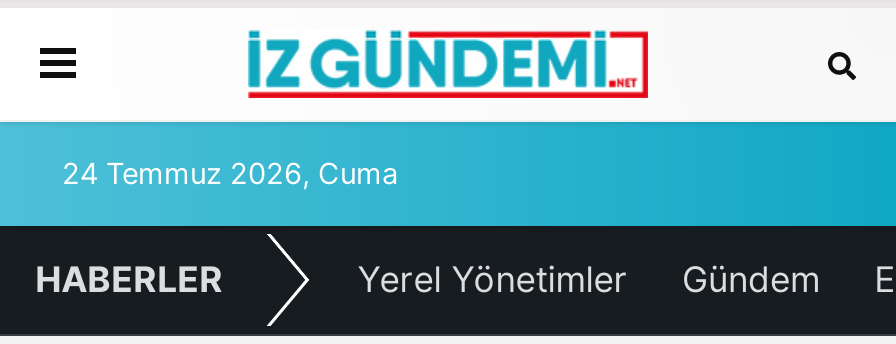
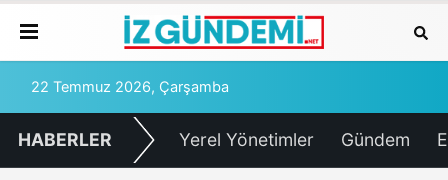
[62,156,398,192] 24 Temmuz 2026, Cuma -> [31,78,229,96] 22 Temmuz 2026, Çarşamba

